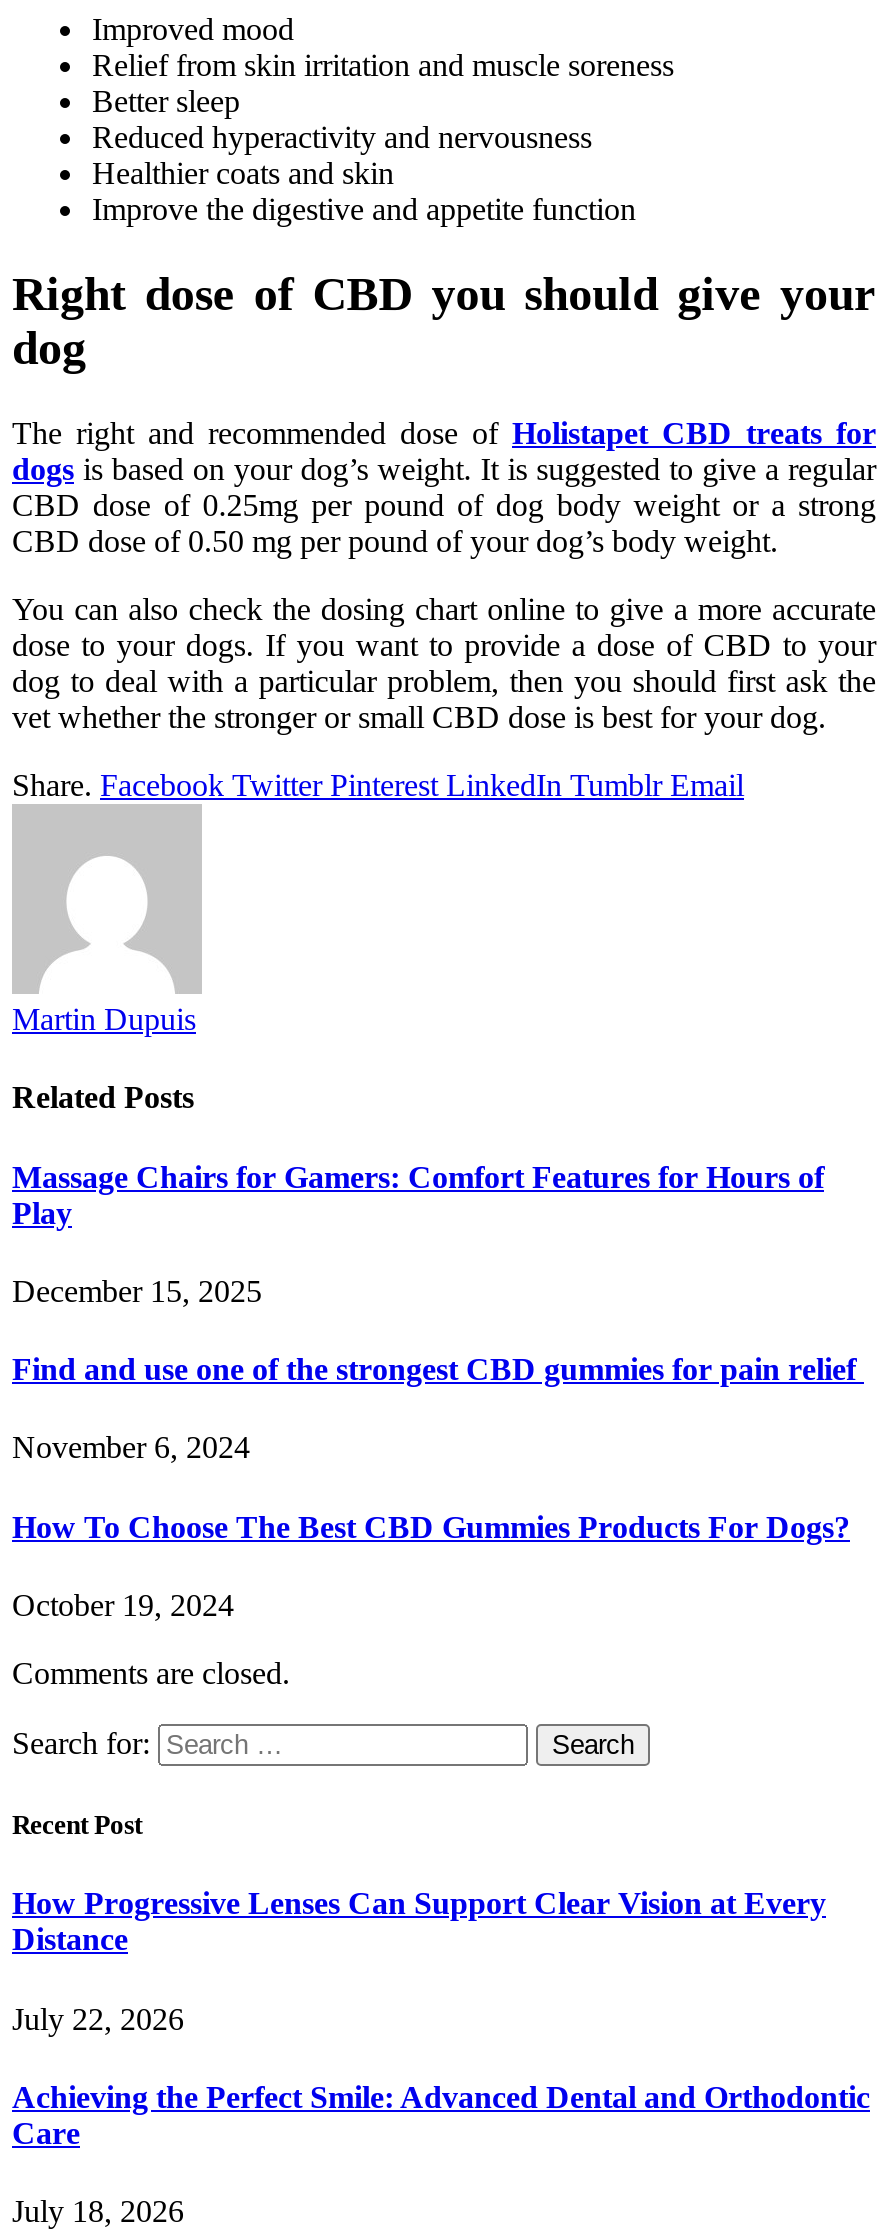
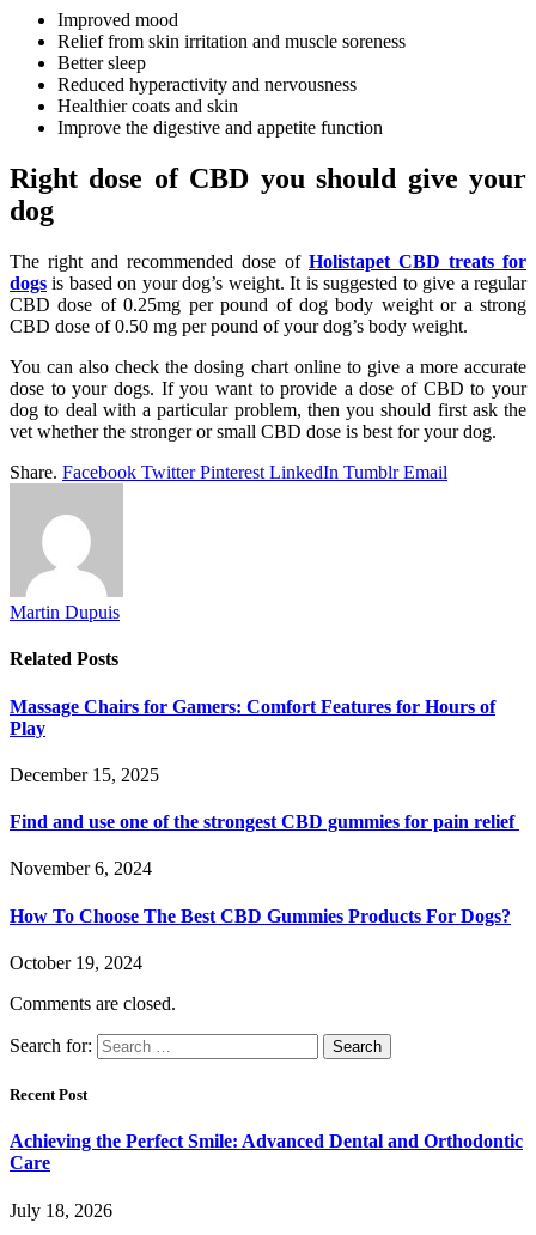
[12,1887,826,2035] How Progressive Lenses Can Support Clear Vision at Every | Distance | July 22, 2026 -> none

